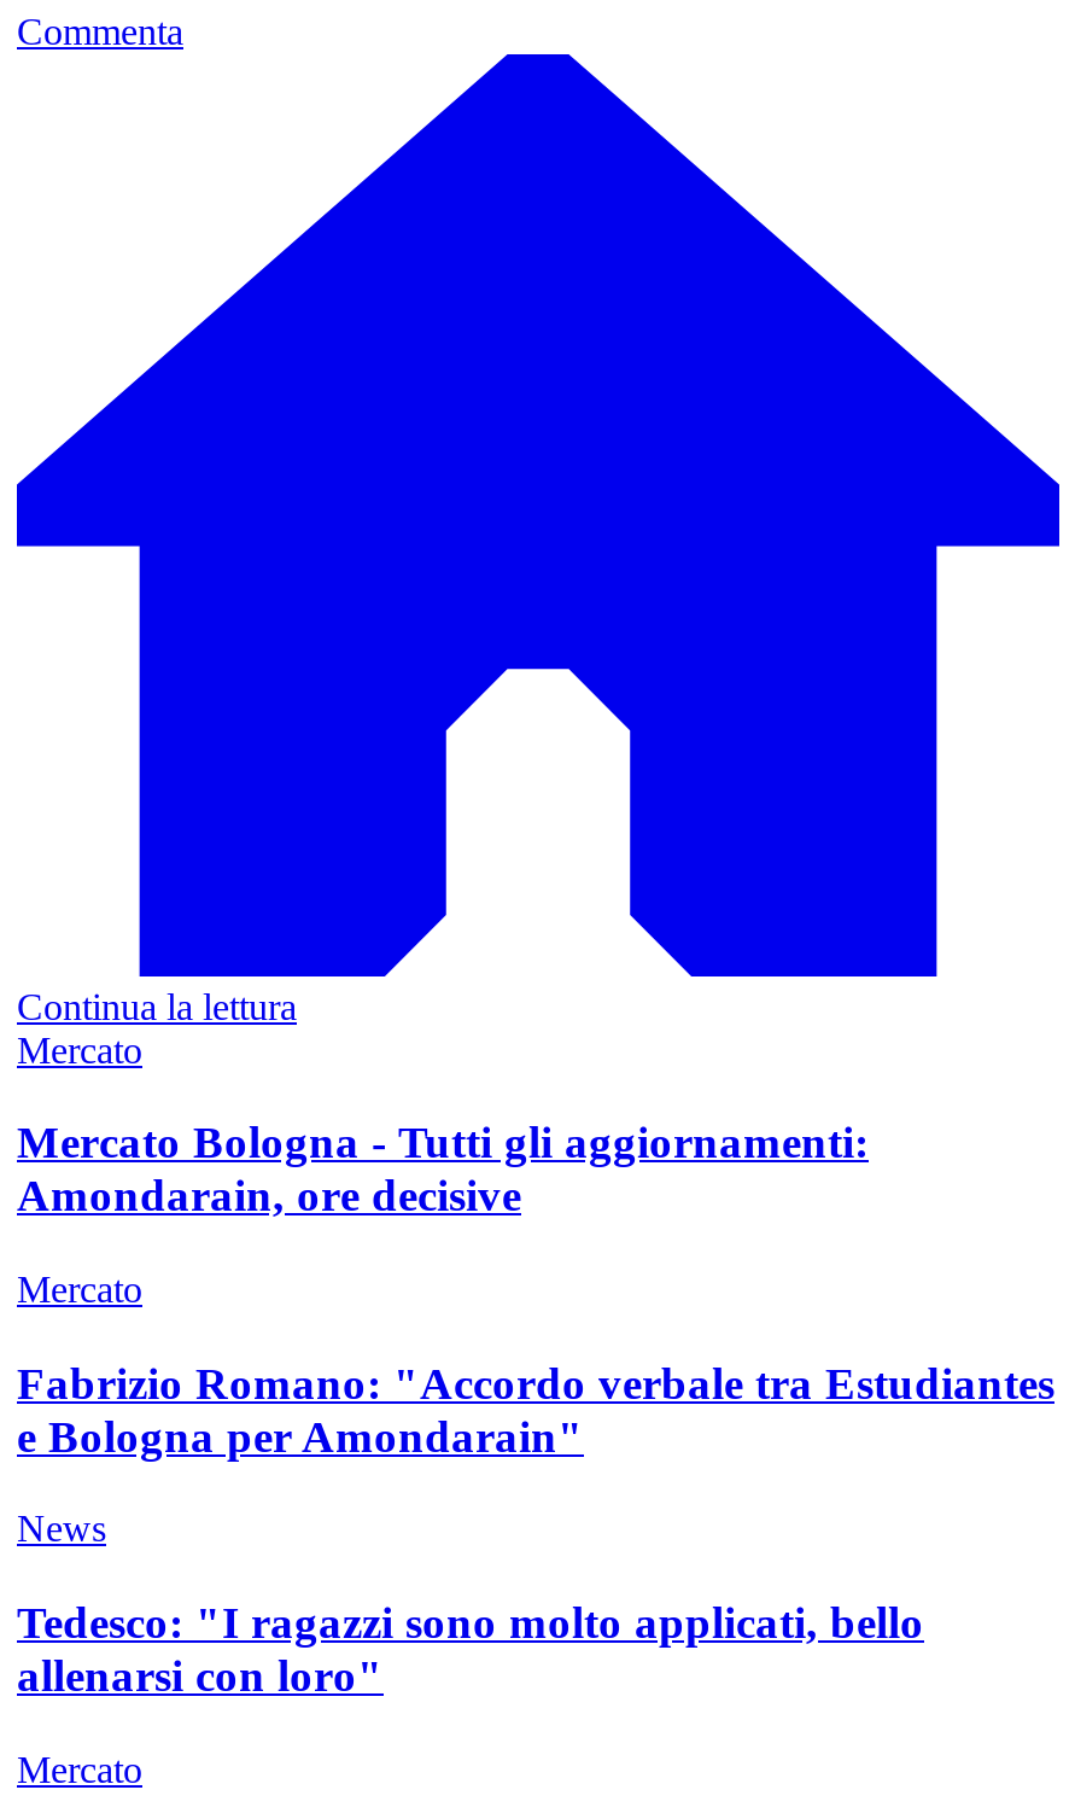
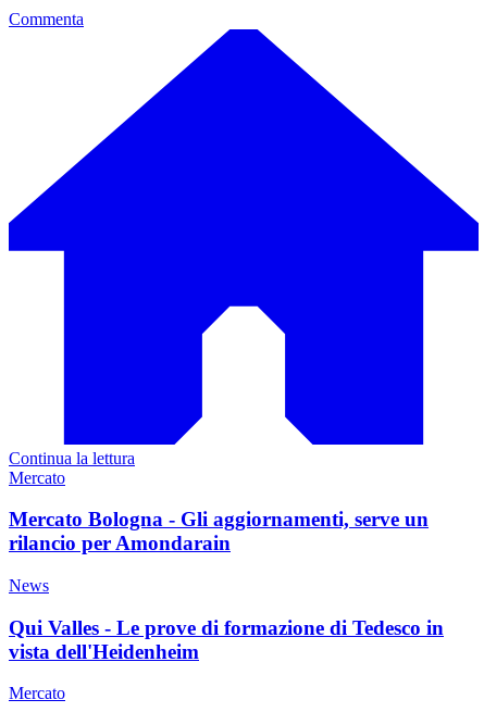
[17,1117,1054,1461] Mercato Bologna - Tutti gli aggiornamenti: | Amondarain, ore decisive | Mercato | Fabrizio Romano: "Accordo verbale tra Estudiantes | e Bologna per Amondarain" -> [9,508,429,555] Mercato Bologna - Gli aggiornamenti, serve un | rilancio per Amondarain
[17,1597,924,1701] Tedesco: "I ragazzi sono molto applicati, bello | allenarsi con loro" -> [9,616,444,663] Qui Valles - Le prove di formazione di Tedesco in | vista dell'Heidenheim

